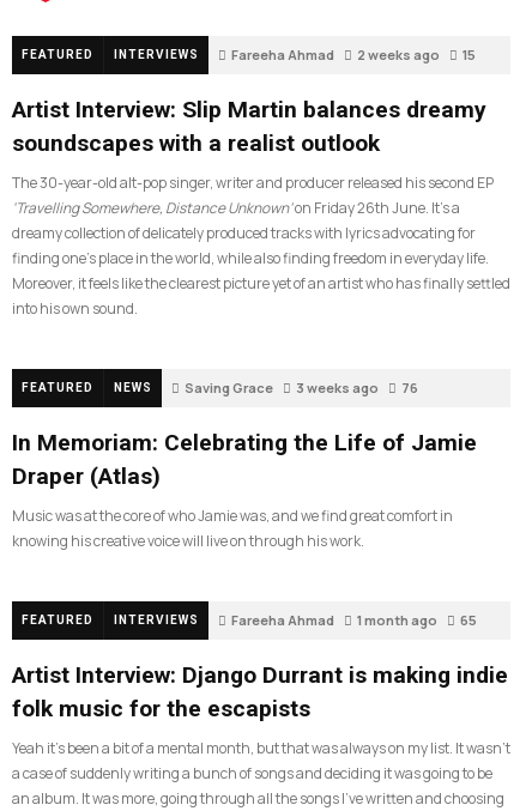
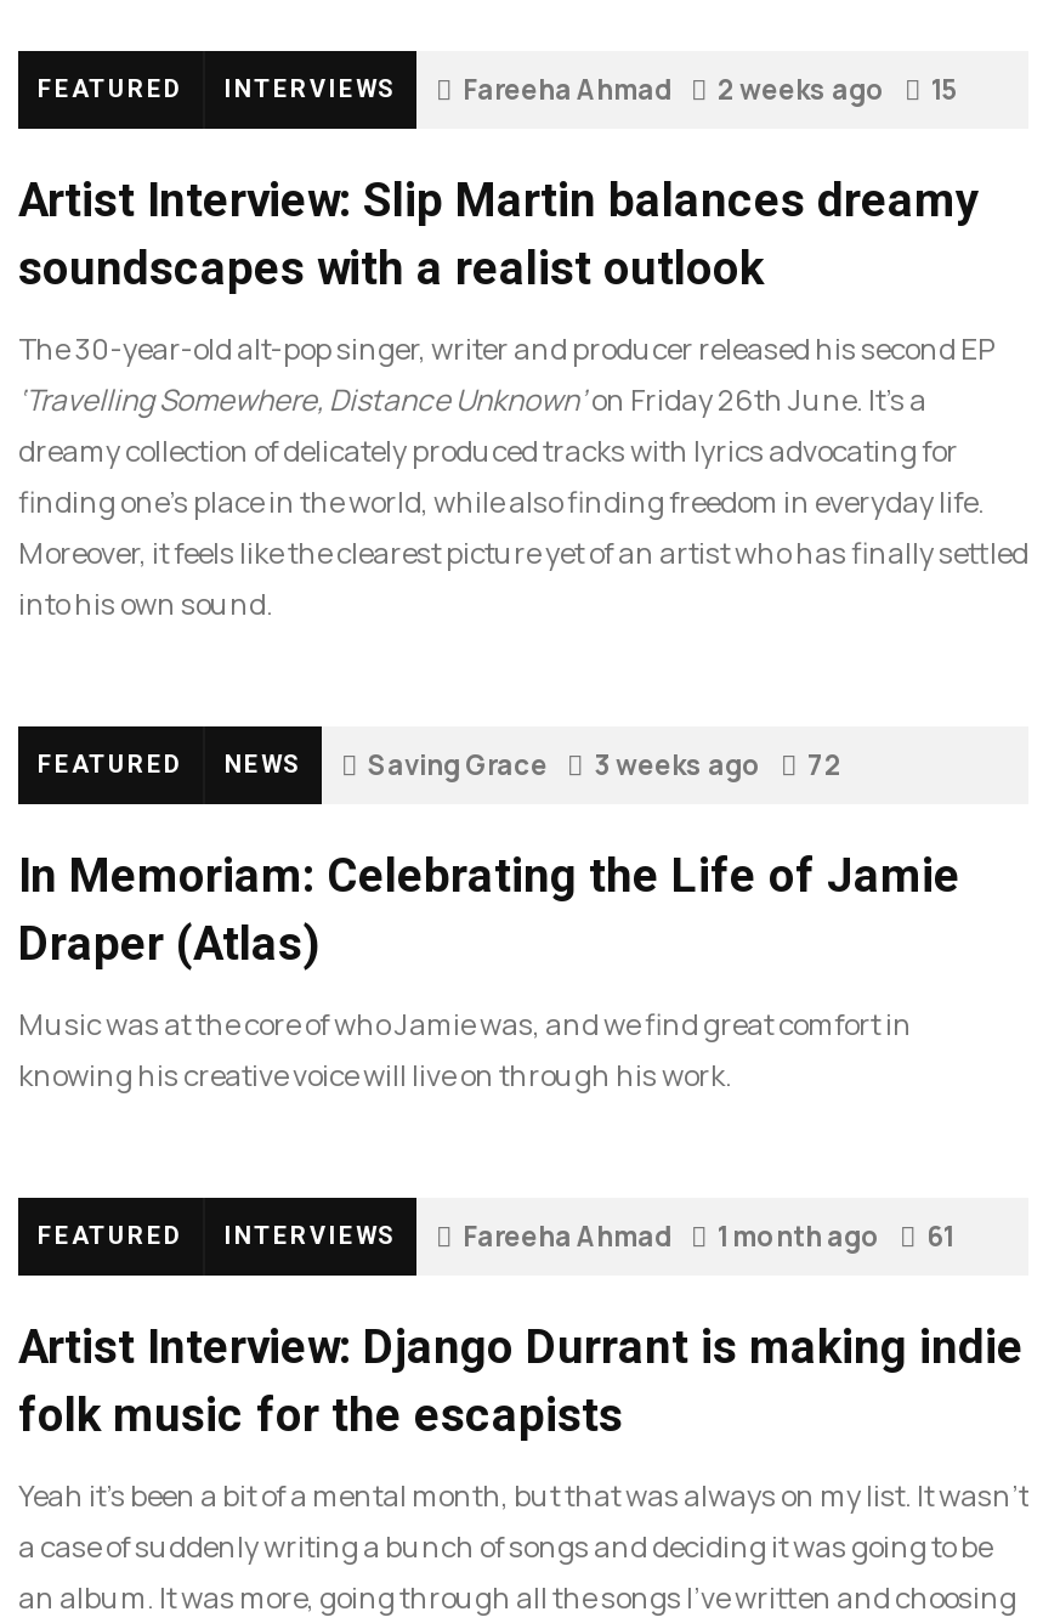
[185,379,418,397] Saving Grace 3 weeks ago 76 -> [368,746,841,782] Saving Grace 3 weeks ago 72
[231,611,477,629] Fareeha Ahmad 1 month ago 65 -> [463,1217,953,1254] Fareeha Ahmad 1 month ago 61

